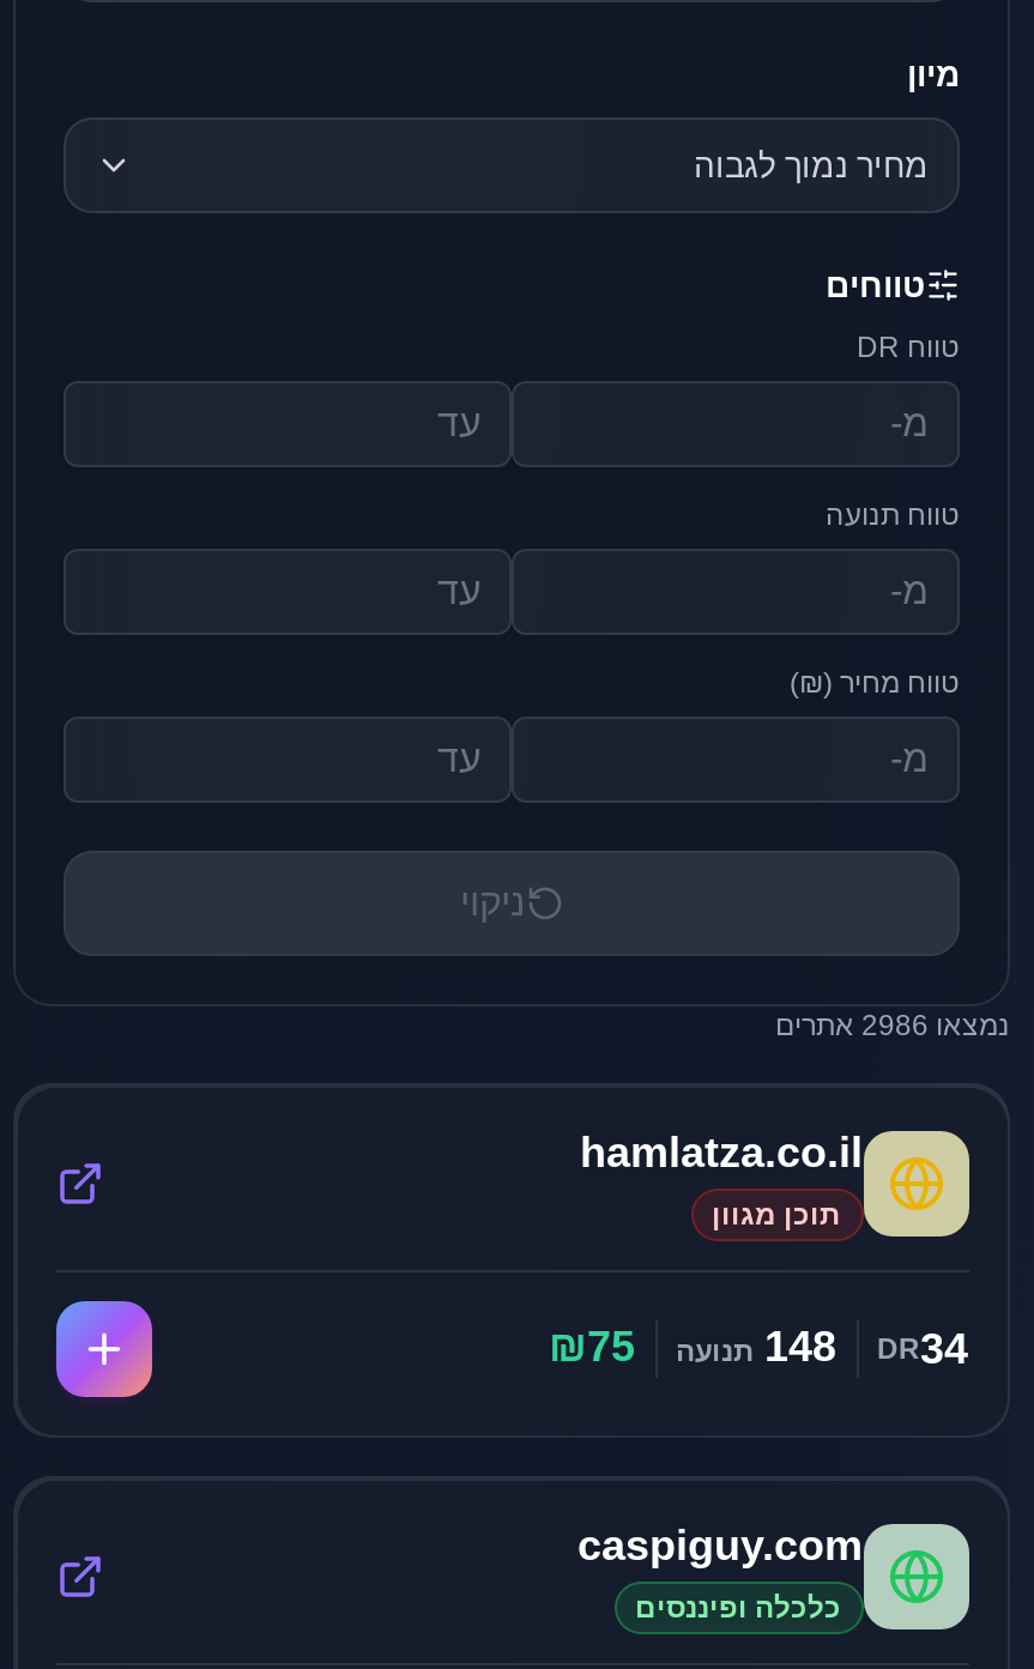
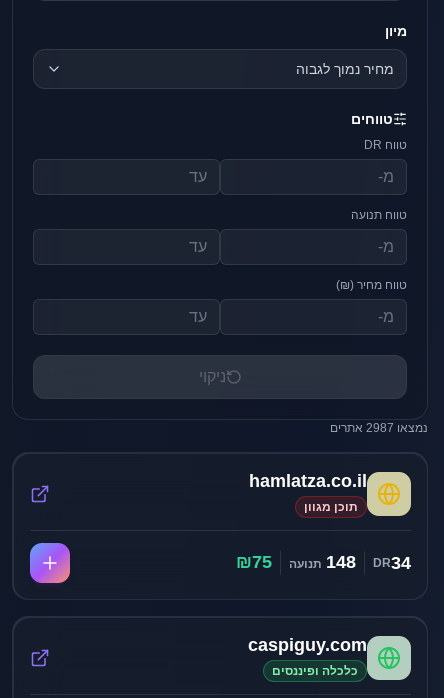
[775,1009,1010,1042] נמצאו 2986 אתרים -> [330,421,428,435] נמצאו 2987 אתרים

